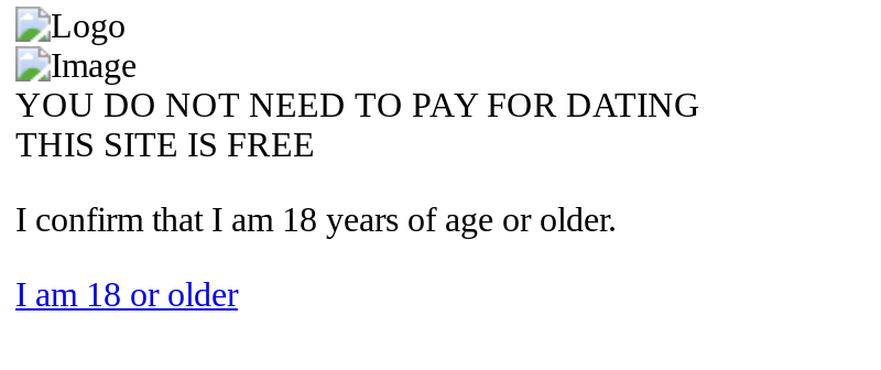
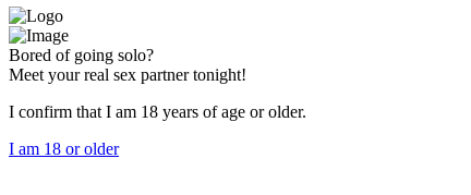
[15,86,700,163] YOU DO NOT NEED TO PAY FOR DATING | THIS SITE IS FREE -> [9,46,246,84] Bored of going solo? | Meet your real sex partner tonight!

